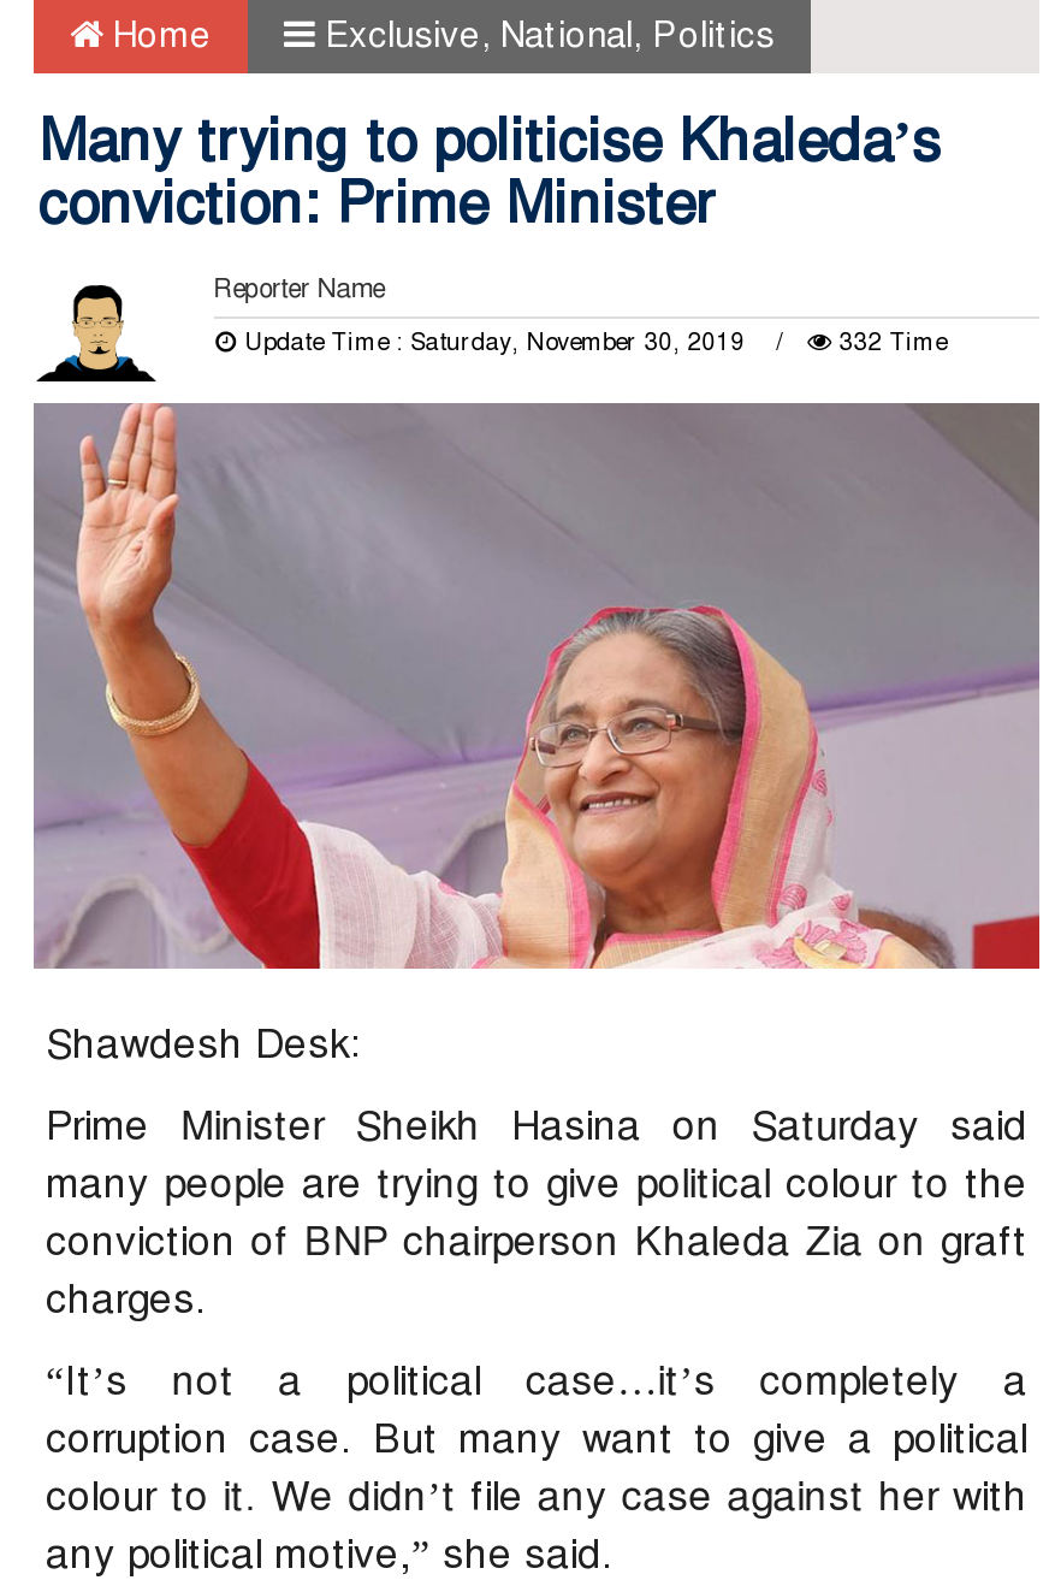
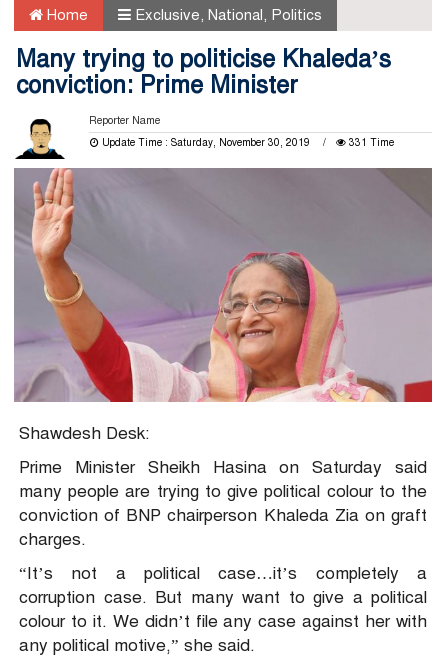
[832,325,947,356] 332 Time -> [346,135,394,148] 331 Time

